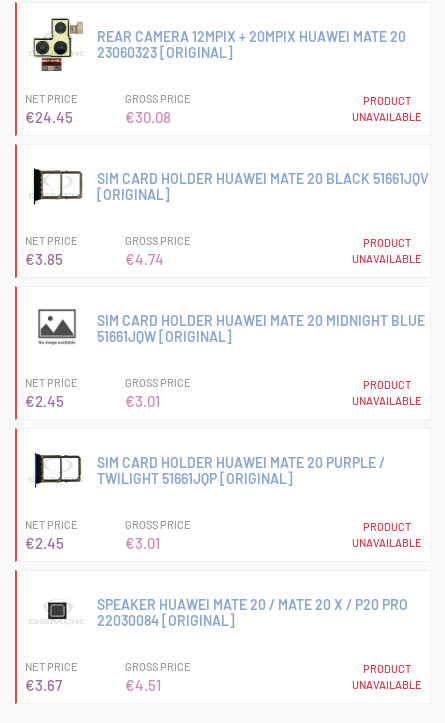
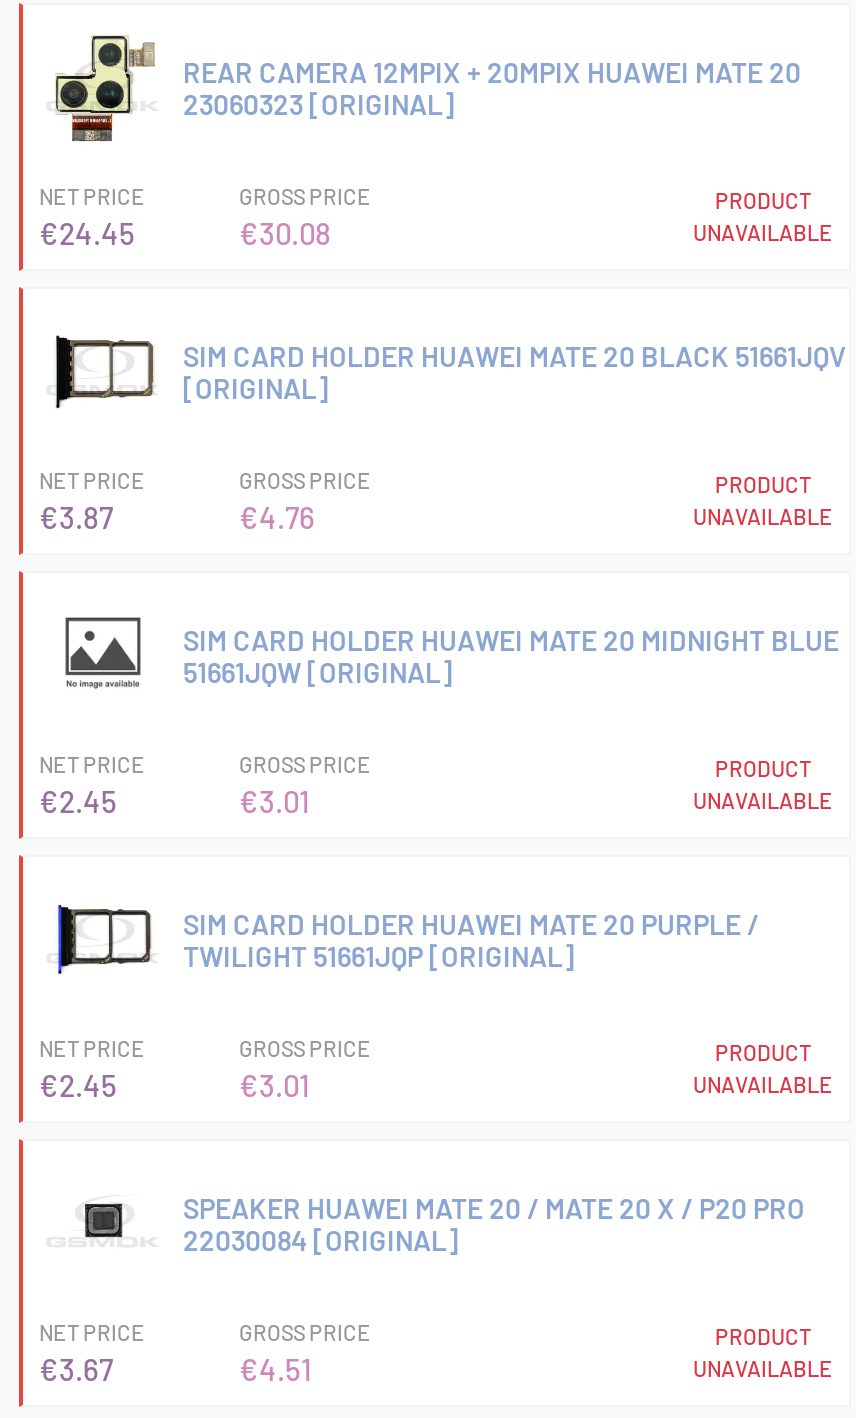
[25,250,63,268] €3.85 -> [39,499,113,535] €3.87
[125,250,164,268] €4.74 -> [239,499,315,535] €4.76

